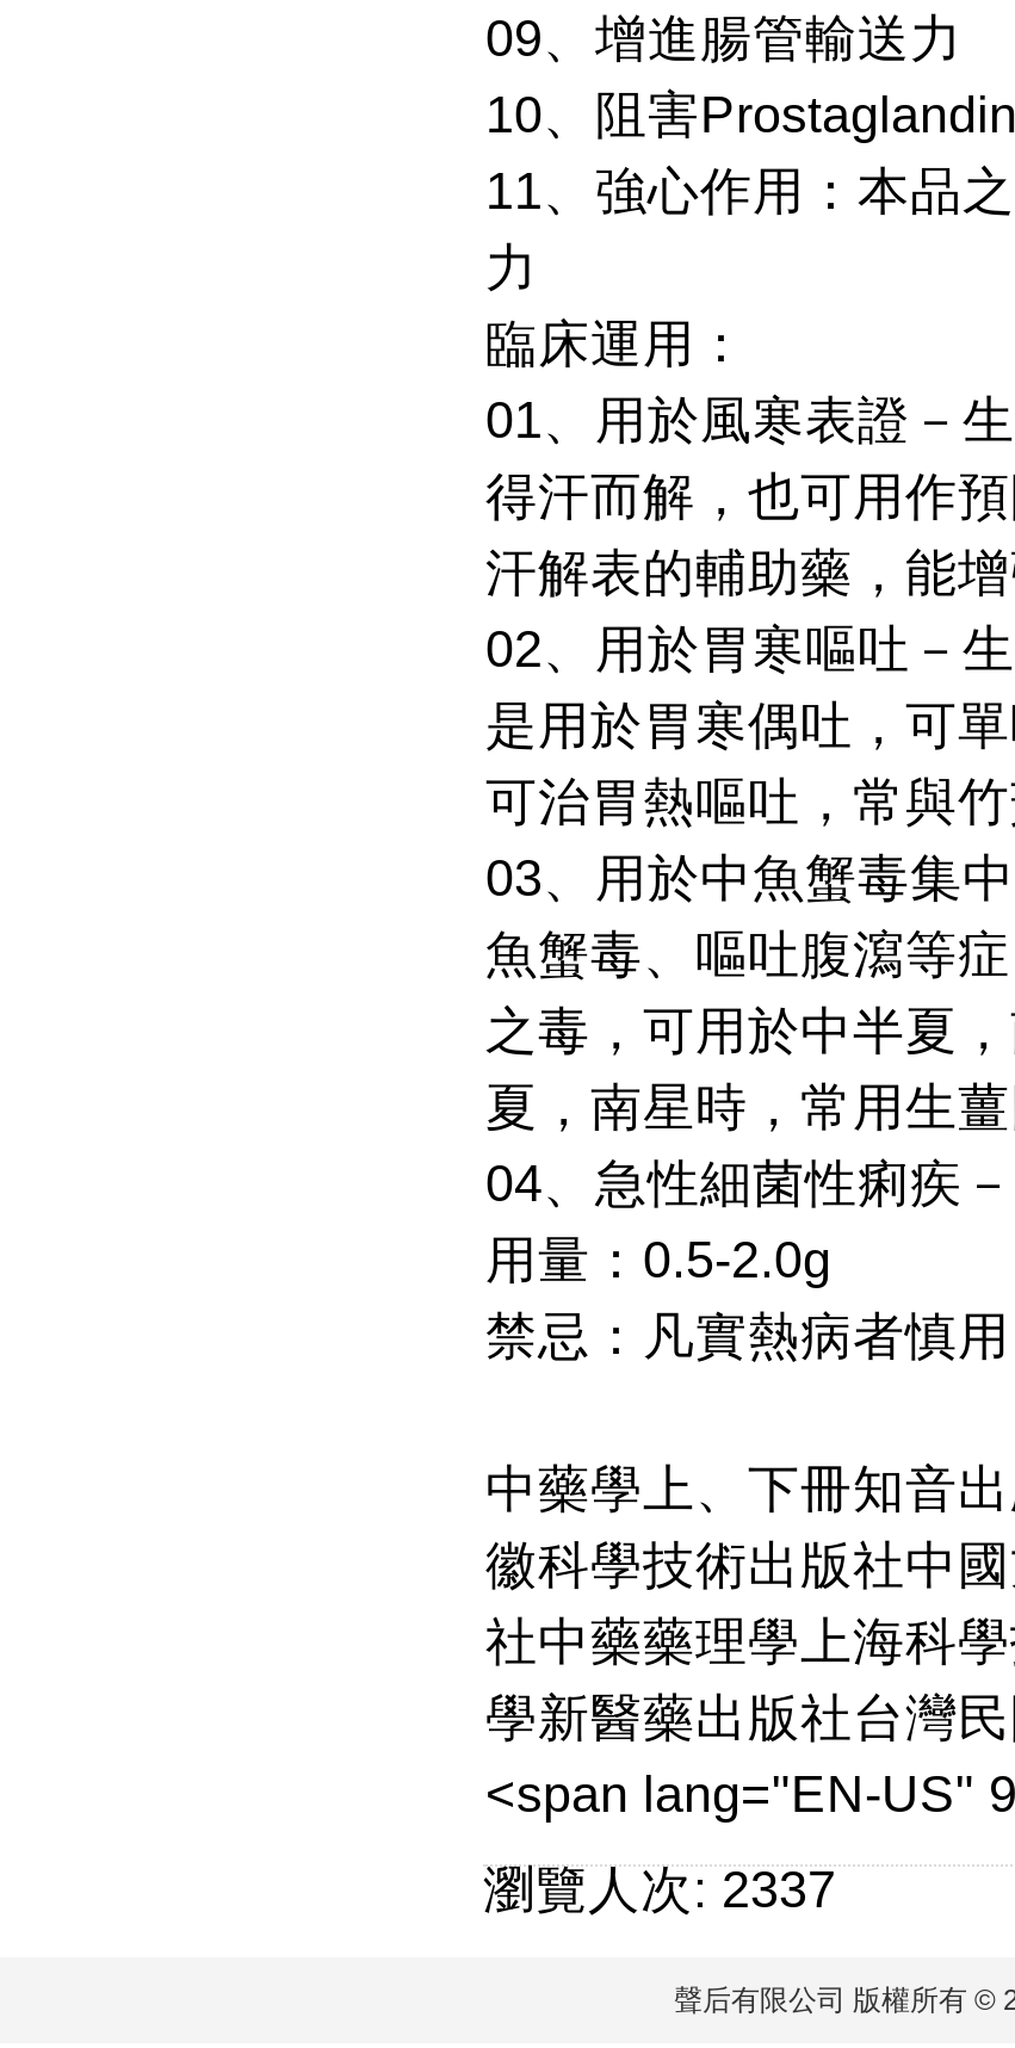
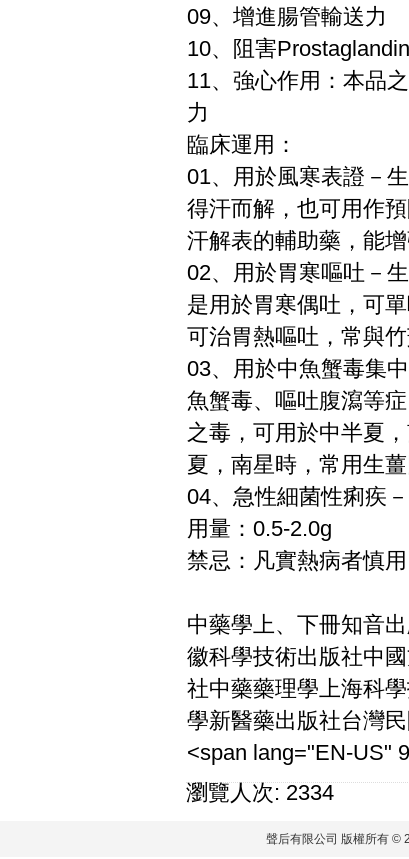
[483,1862,836,1919] 瀏覽人次: 2337 -> [186,781,334,805] 瀏覽人次: 2334

